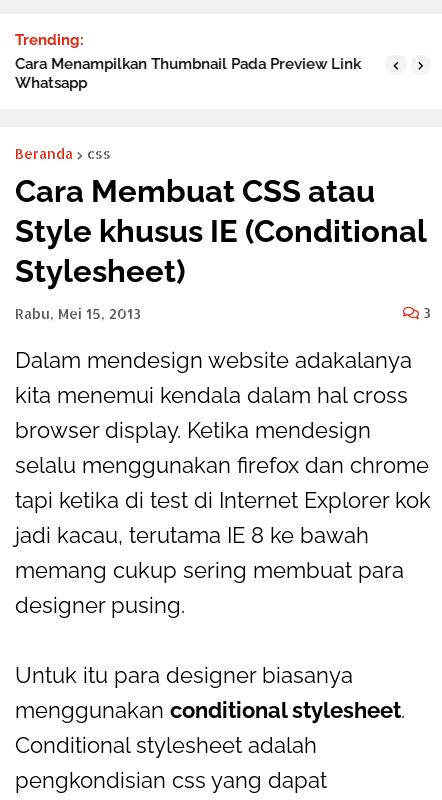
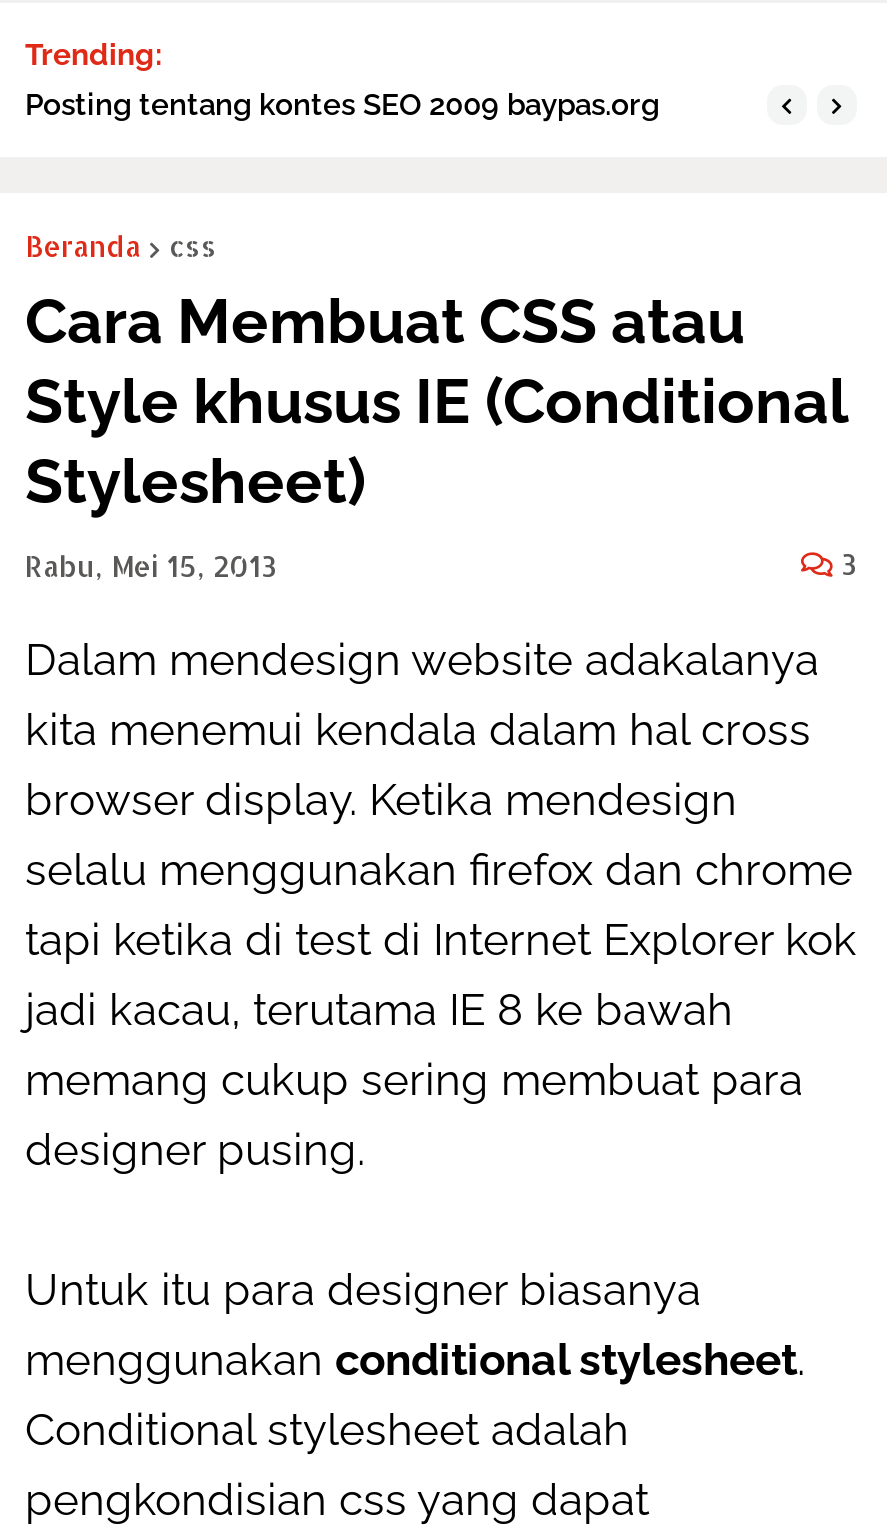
[15,55,361,92] Cara Menampilkan Thumbnail Pada Preview Link | Whatsapp -> [25,86,659,122] Posting tentang kontes SEO 2009 baypas.org

